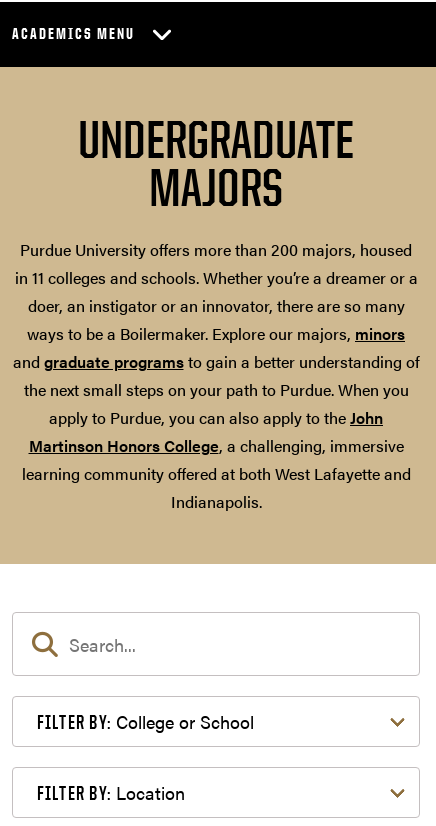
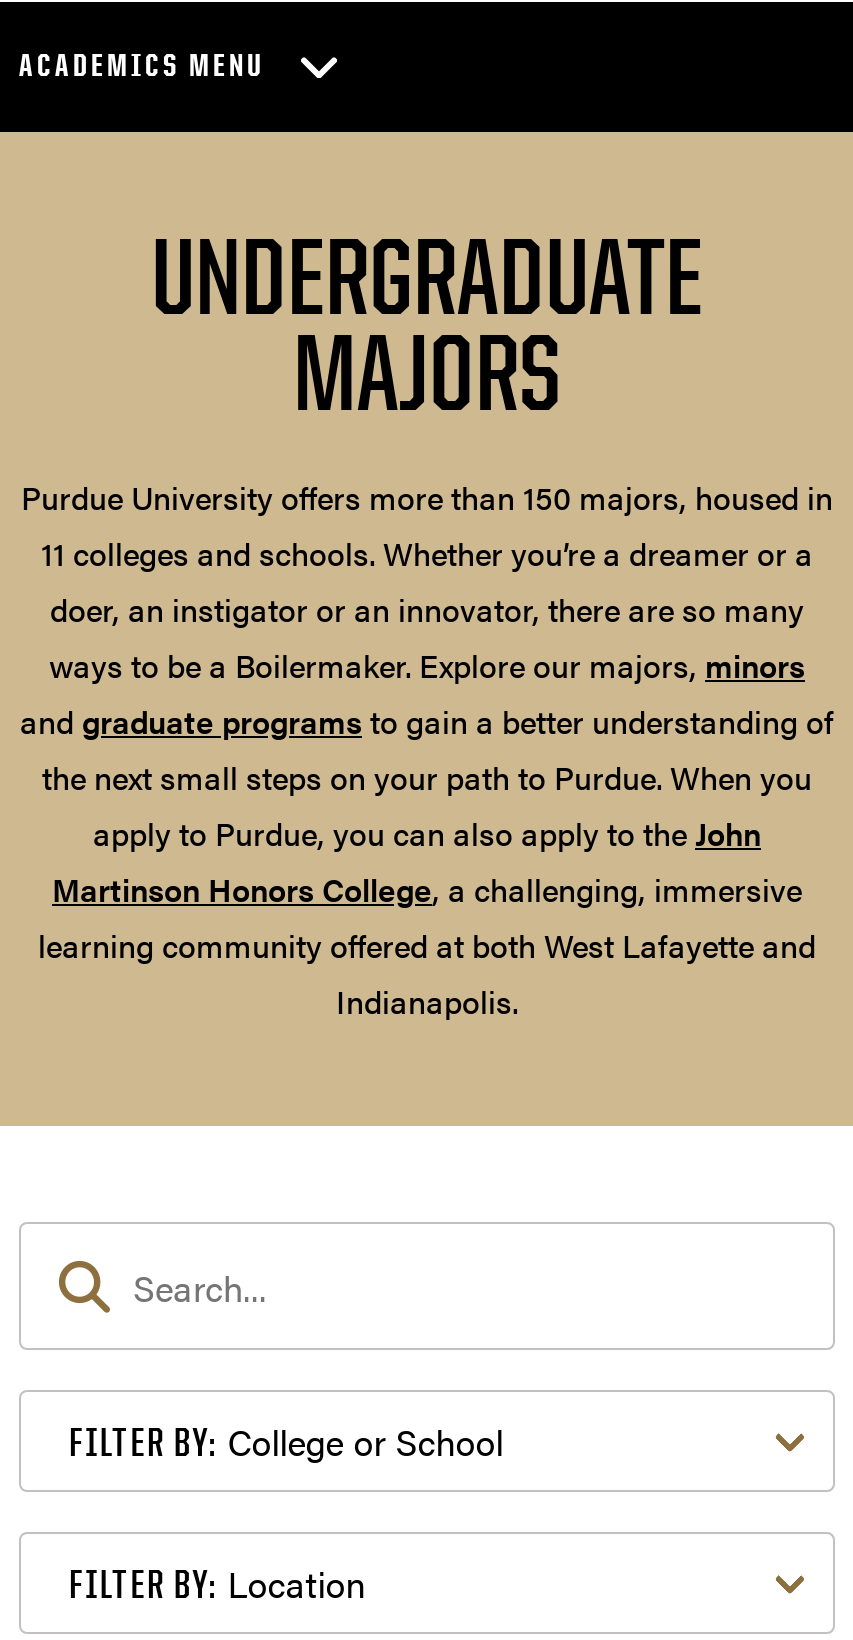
[14,238,417,289] Purdue University offers more than 200 majors, housed | in 11 colleges and schools. Whether you’re a dreamer or a -> [21,474,833,576] Purdue University offers more than 150 majors, housed in | 11 colleges and schools. Whether you’re a dreamer or a

